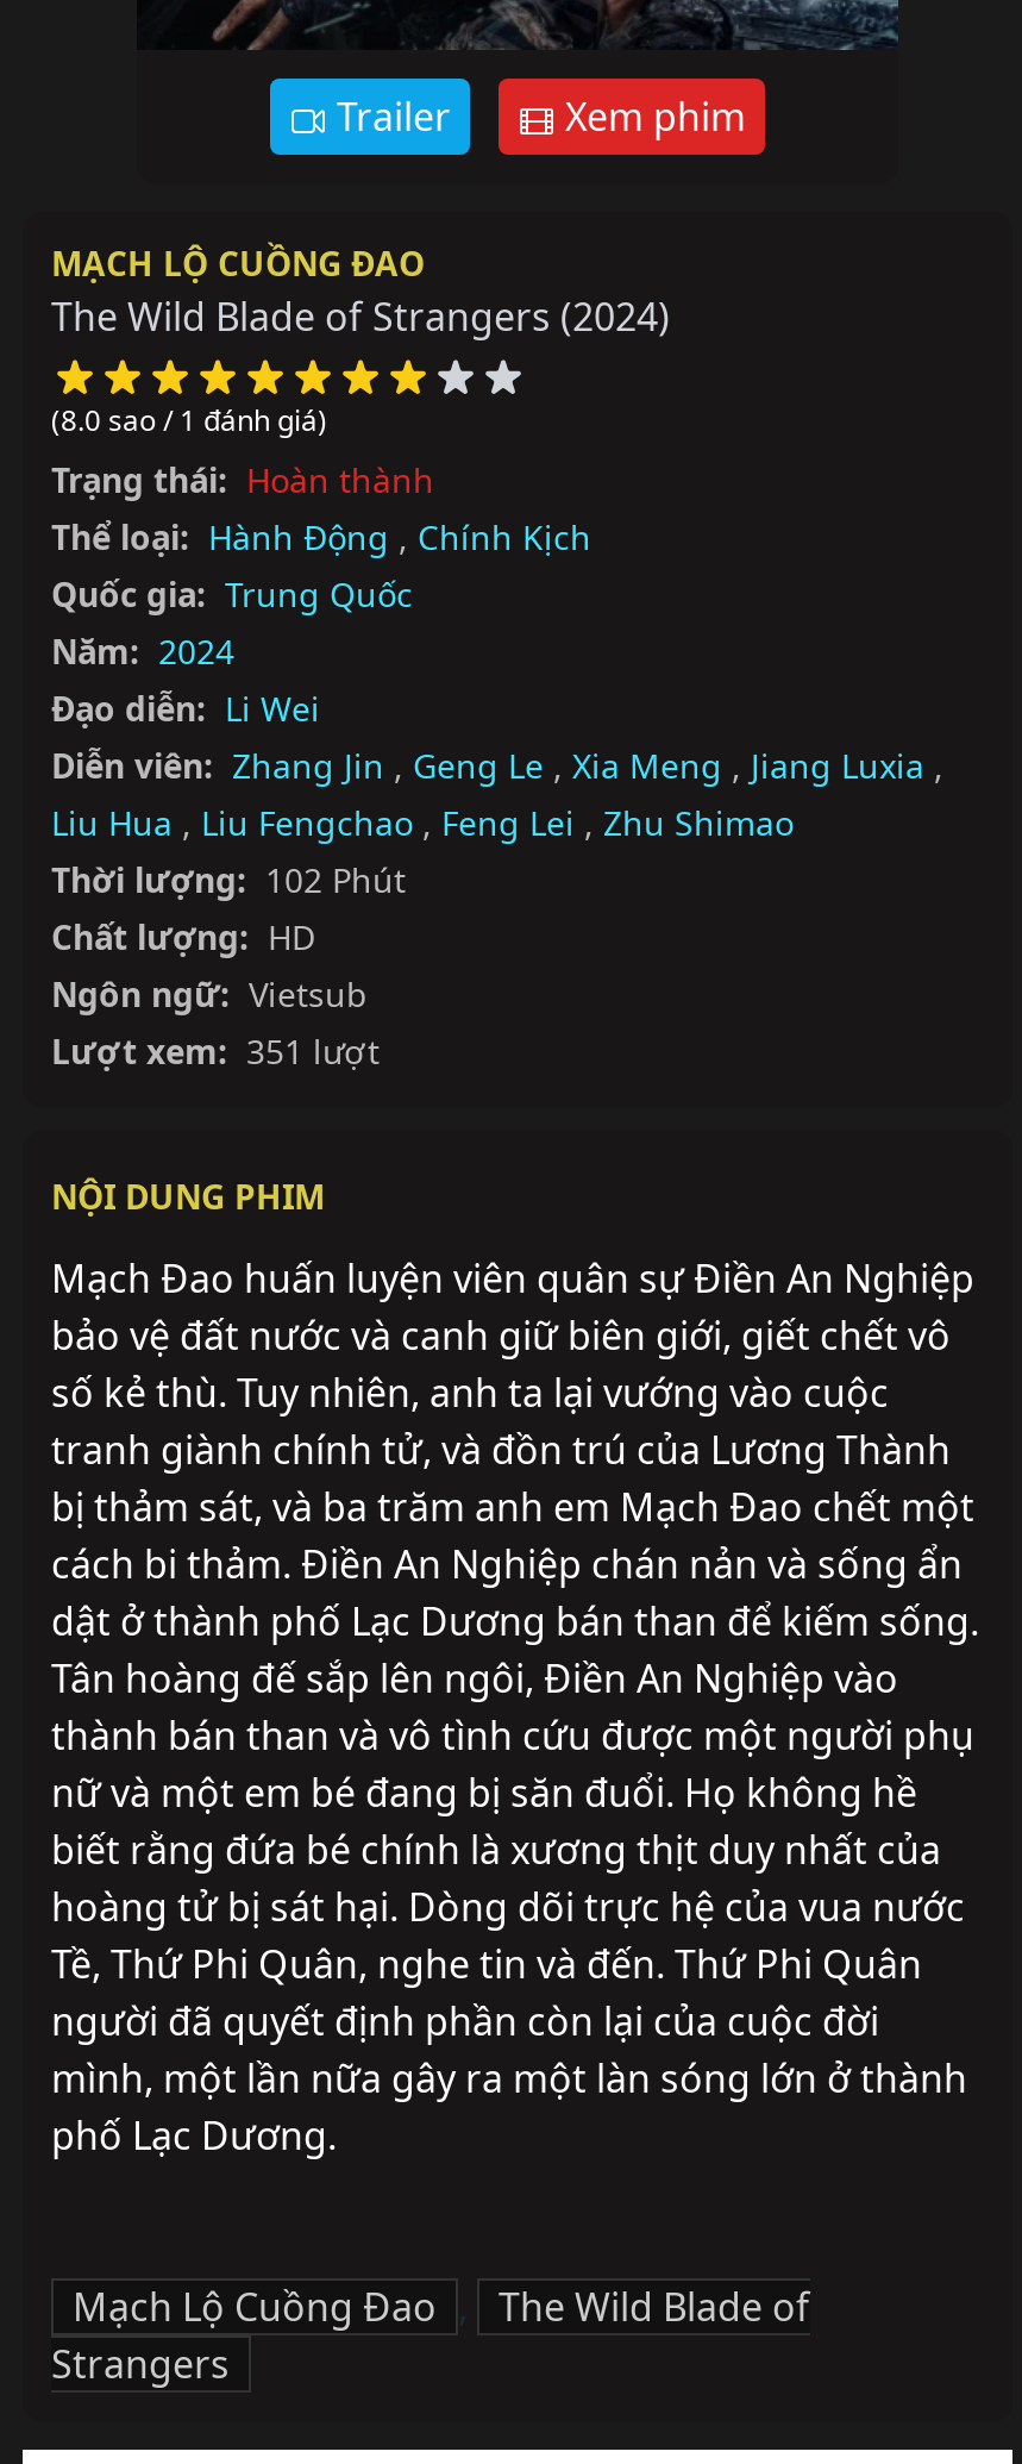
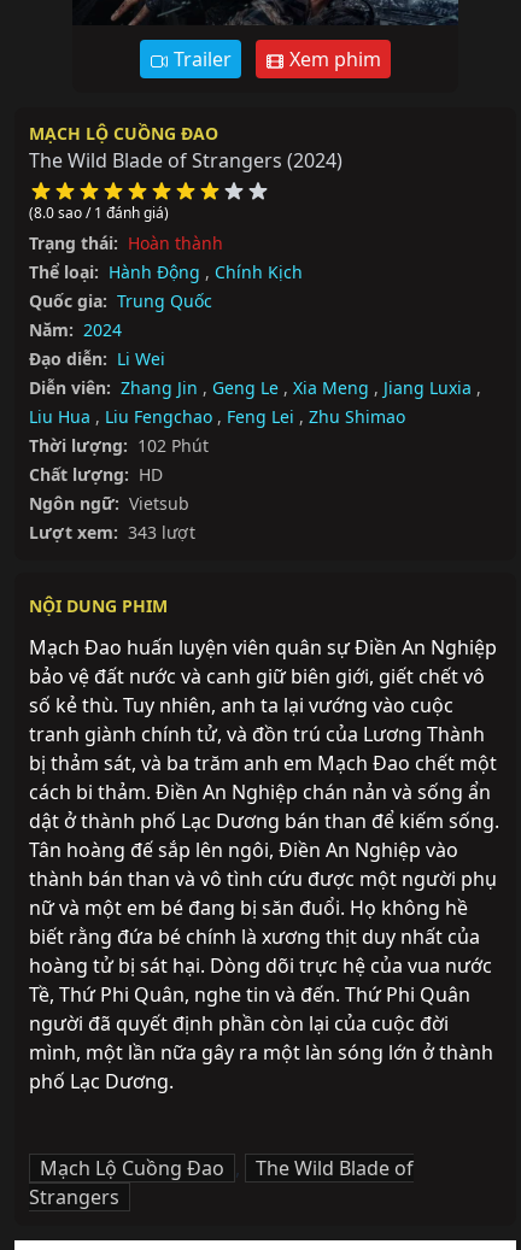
[51,1028,380,1073] Lượt xem: 351 lượt -> [29,520,195,543] Lượt xem: 343 lượt

